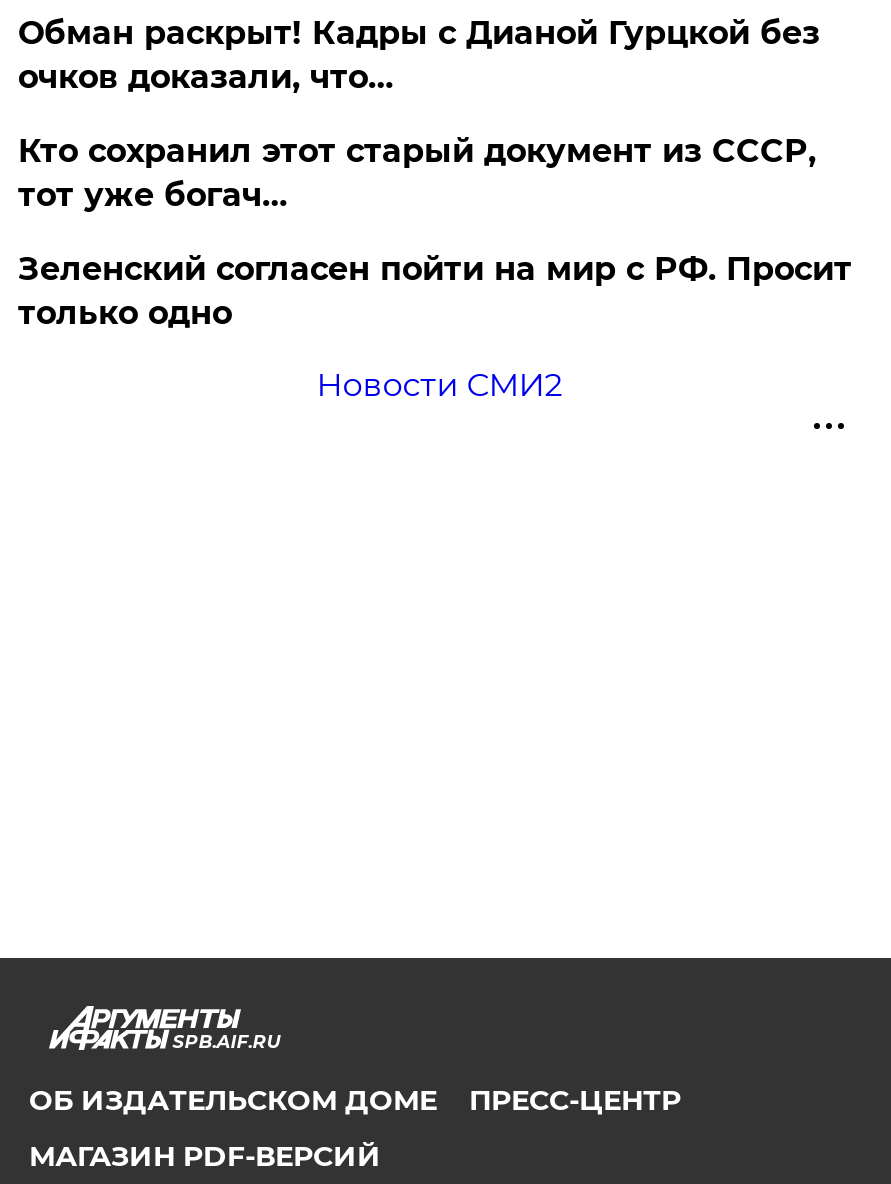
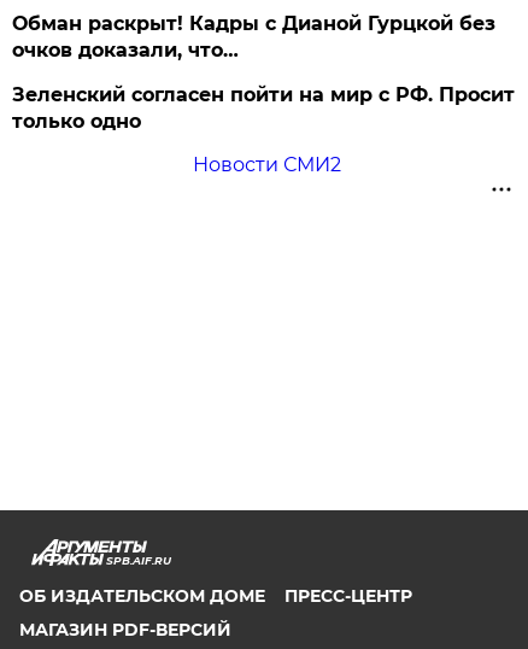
[18,132,816,214] Кто сохранил этот старый документ из СССР, | тот уже богач… -> none

